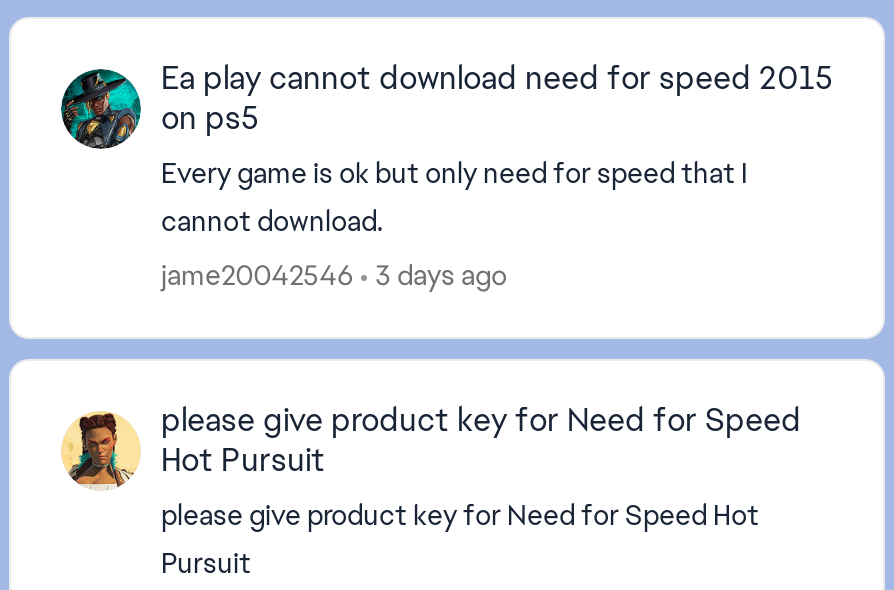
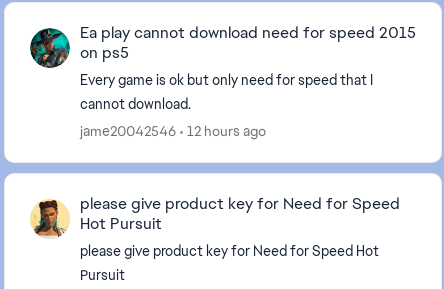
[161,257,507,293] jame20042546 3 days ago -> [80,122,266,140] jame20042546 12 hours ago

